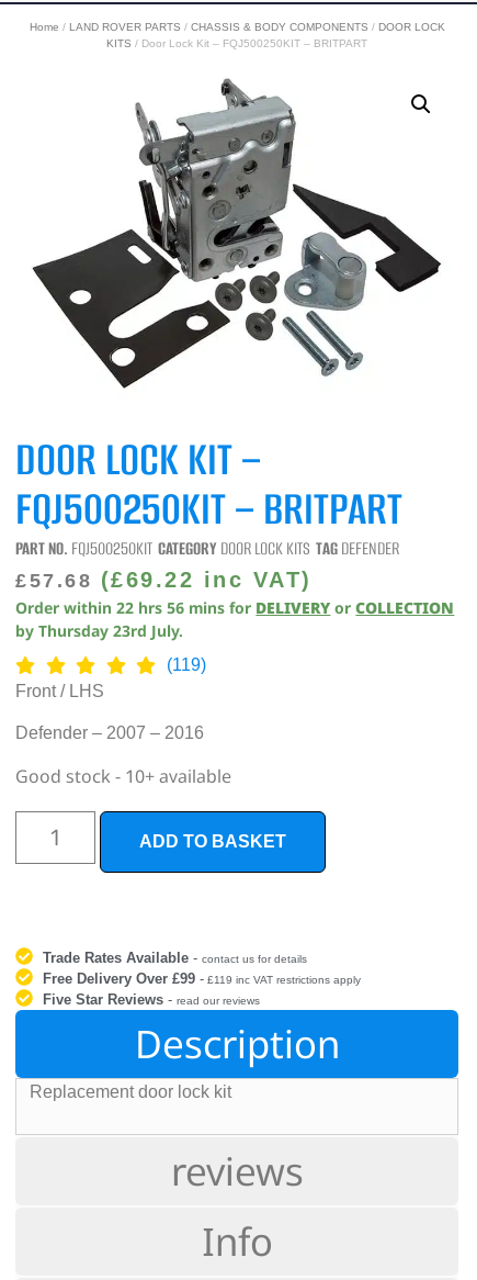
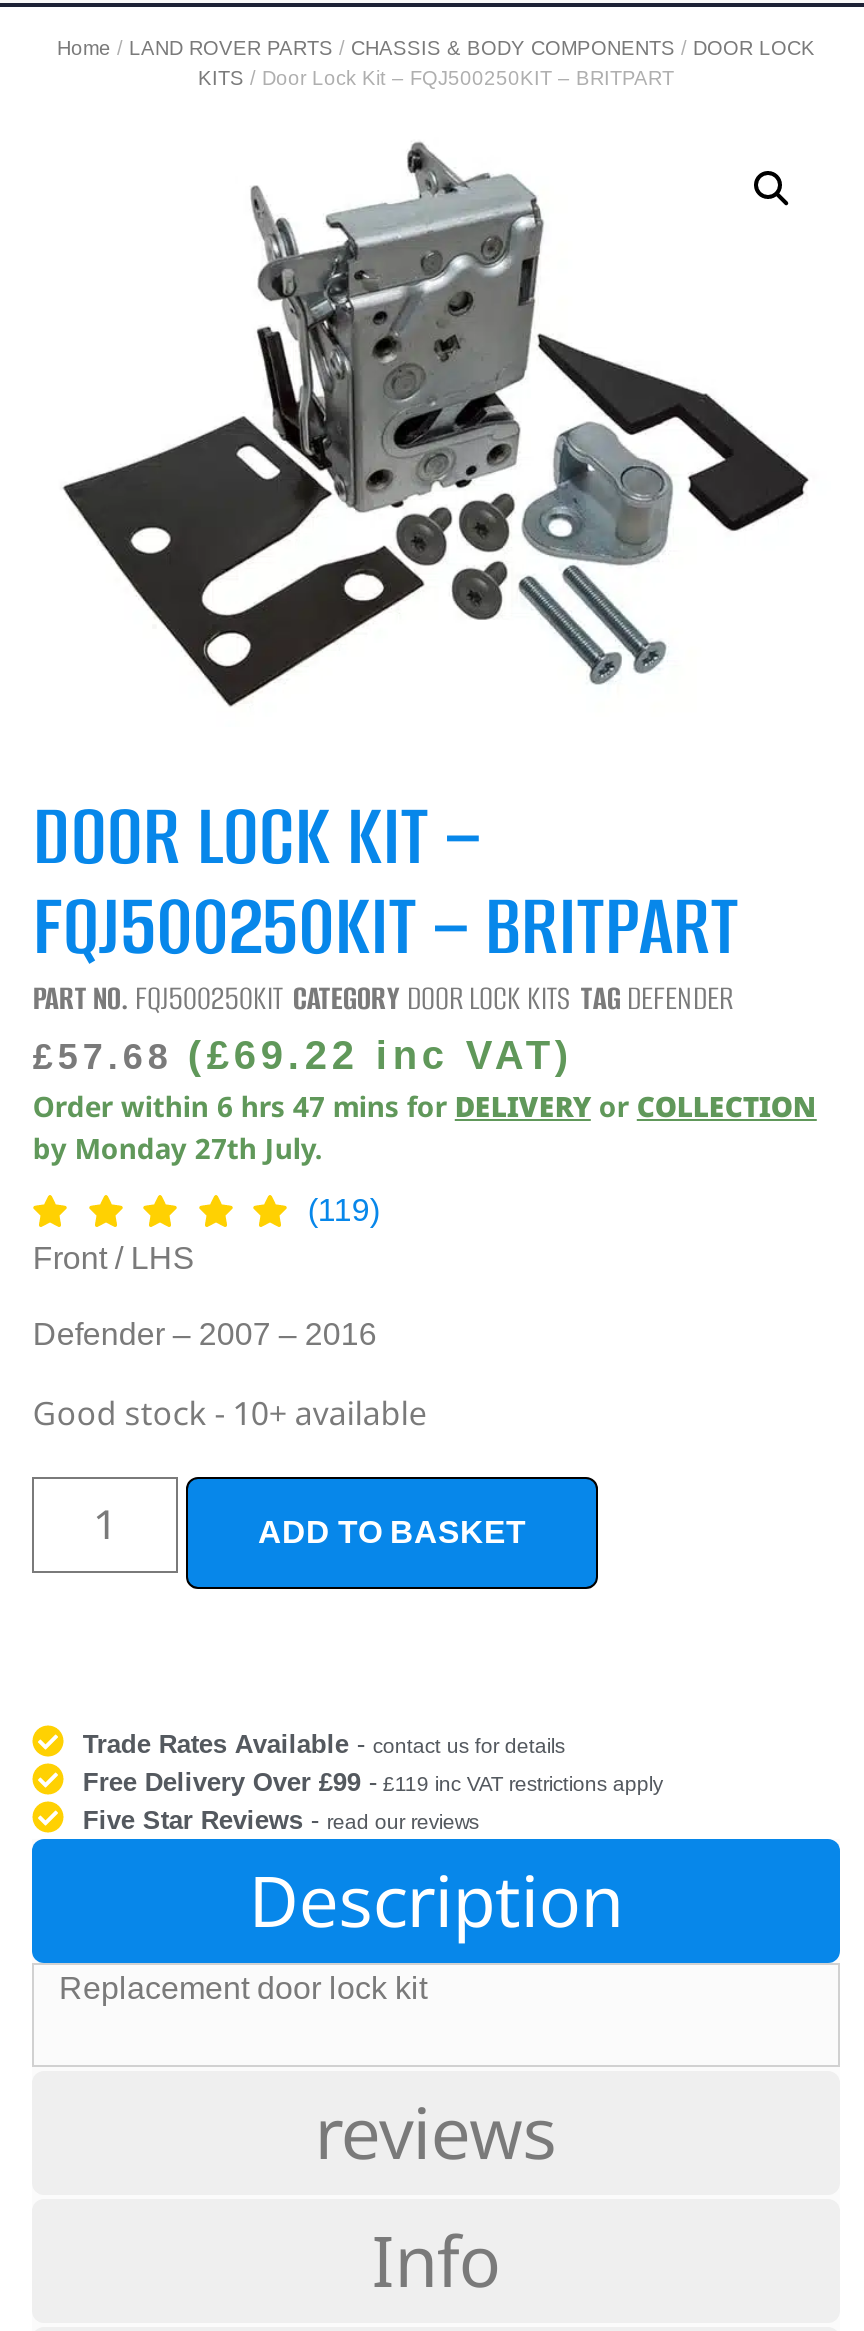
[16,597,454,617] Order within 22 hrs 56 mins for DELIVERY or COLLECTION -> [33,1086,817,1124] Order within 6 hrs 47 mins for DELIVERY or COLLECTION
[16,620,184,641] by Thursday 23rd July. -> [33,1128,323,1166] by Monday 27th July.

